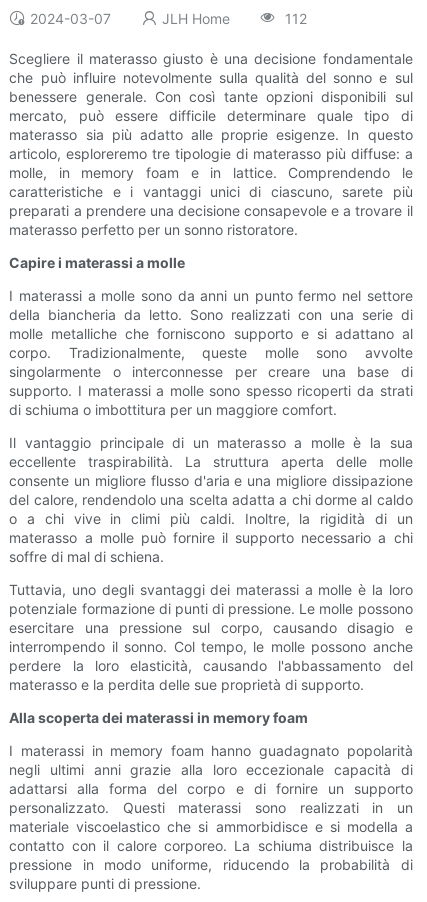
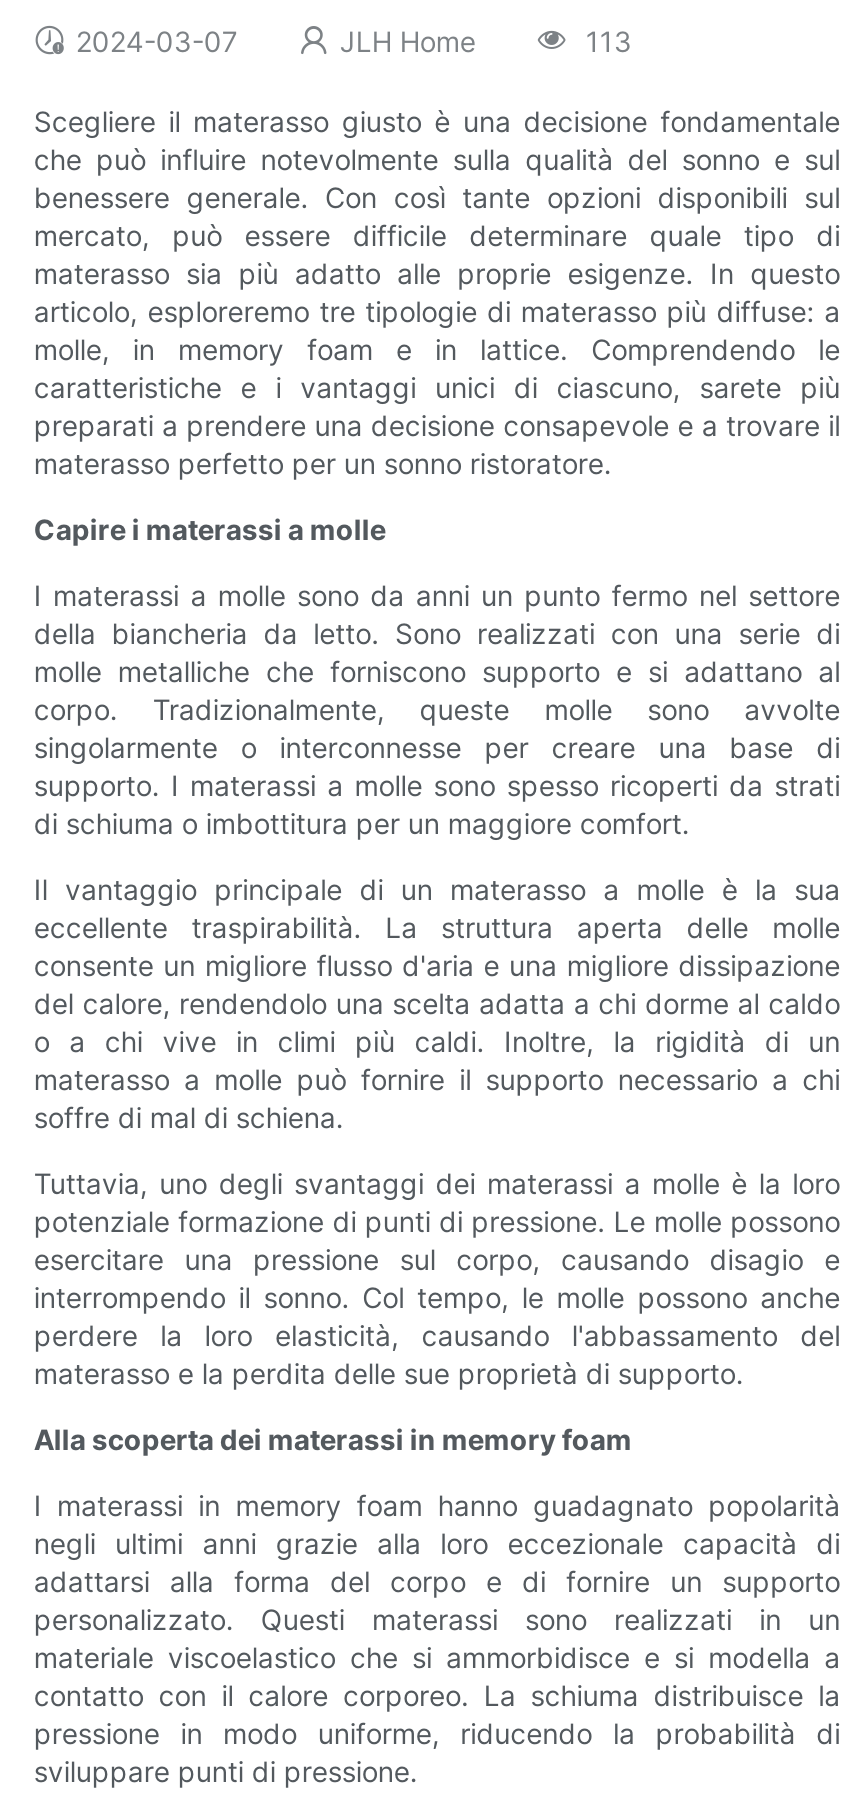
[285,10,307,27] 112 -> [586,25,632,59] 113

